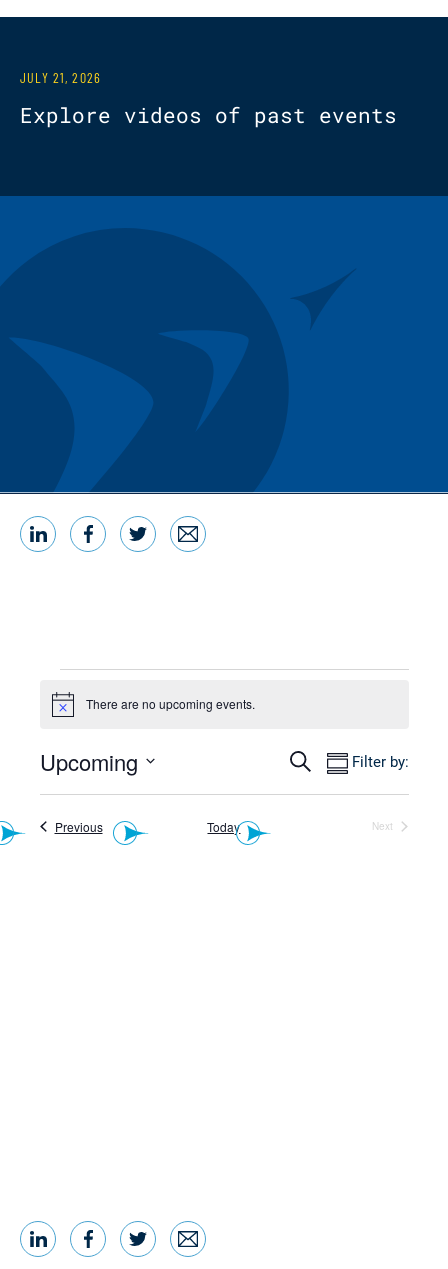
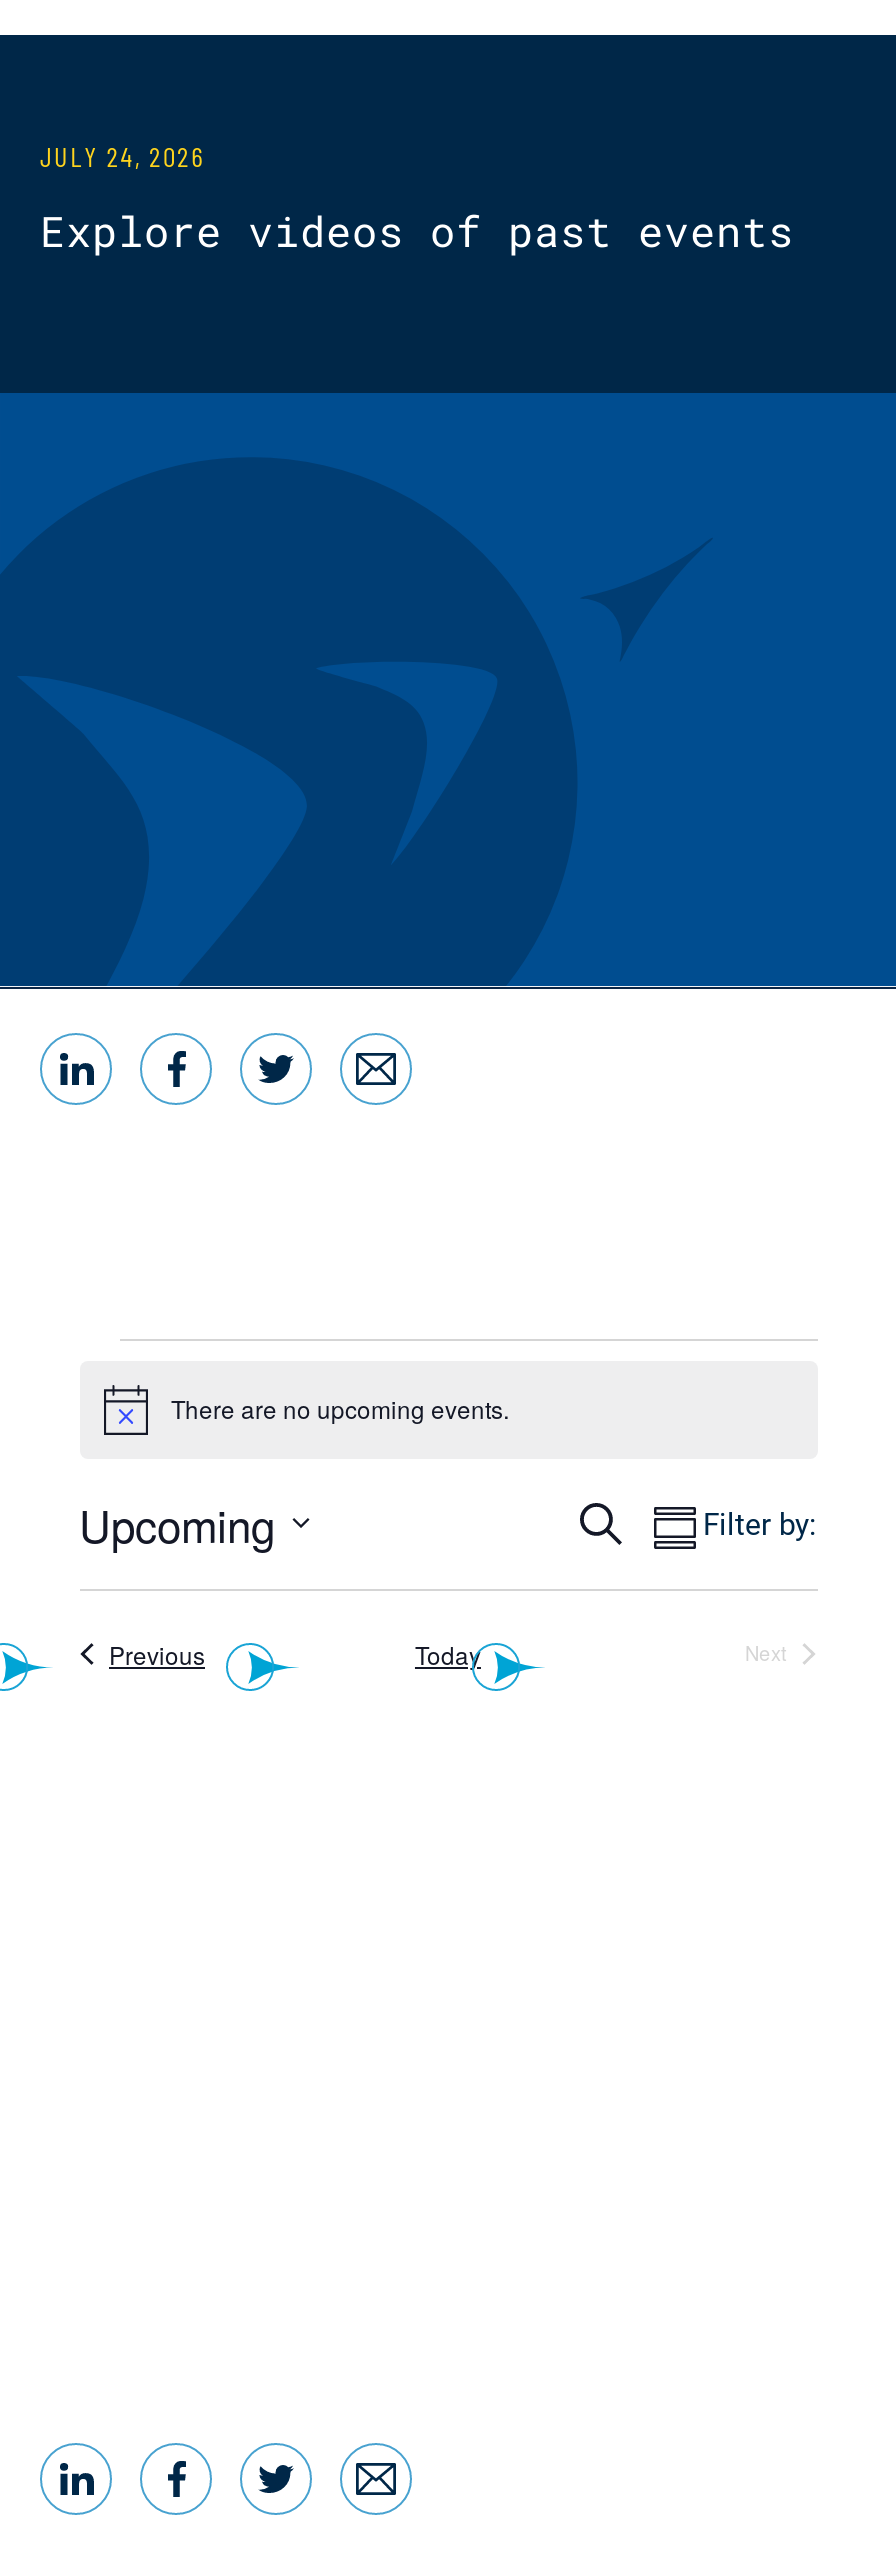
[20,68,101,86] JULY 21, 2026 -> [40,137,205,173] JULY 24, 2026

